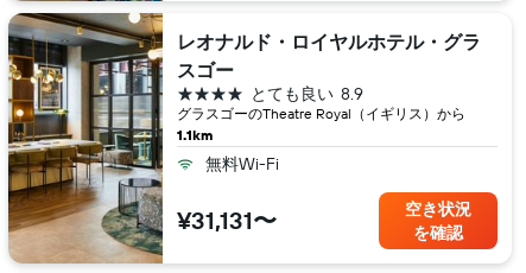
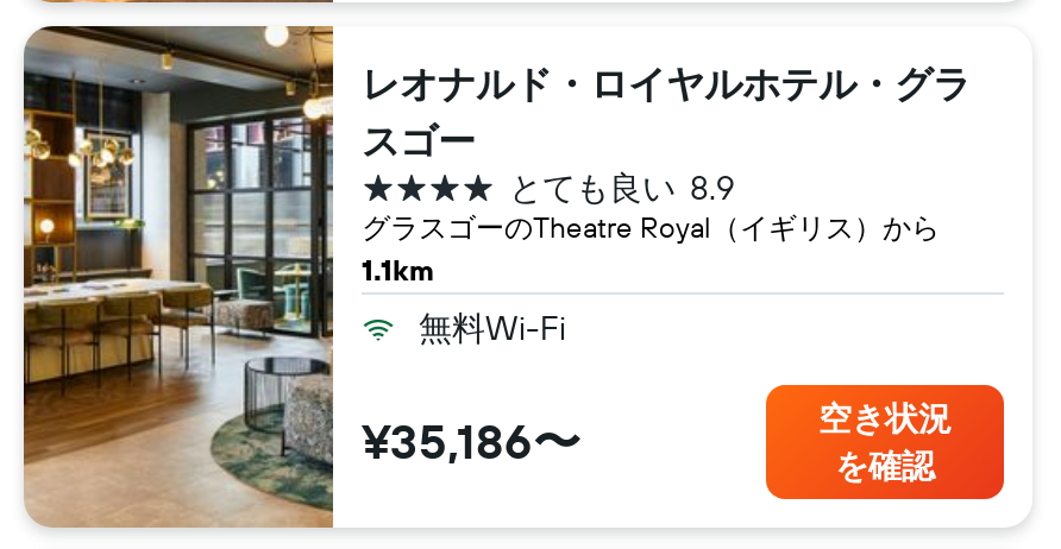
[177,205,277,235] ¥31,131〜 -> [362,411,580,471] ¥35,186〜

